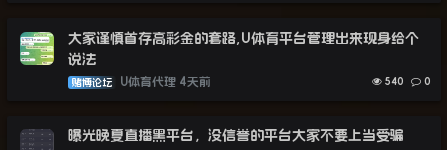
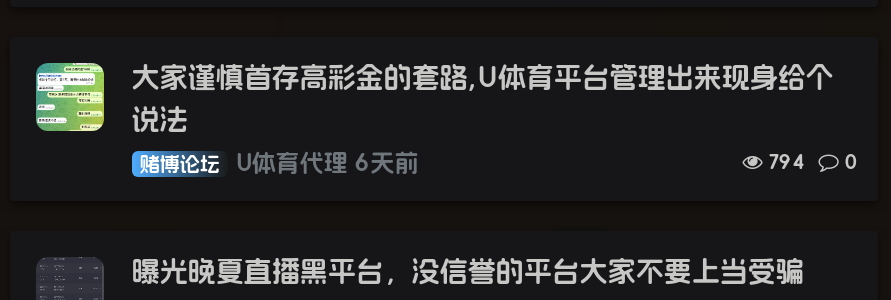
[120,76,211,88] U体育代理 4天前 -> [236,151,419,175] U体育代理 6天前
[382,76,431,87] 540 0 -> [762,151,858,173] 794 0

